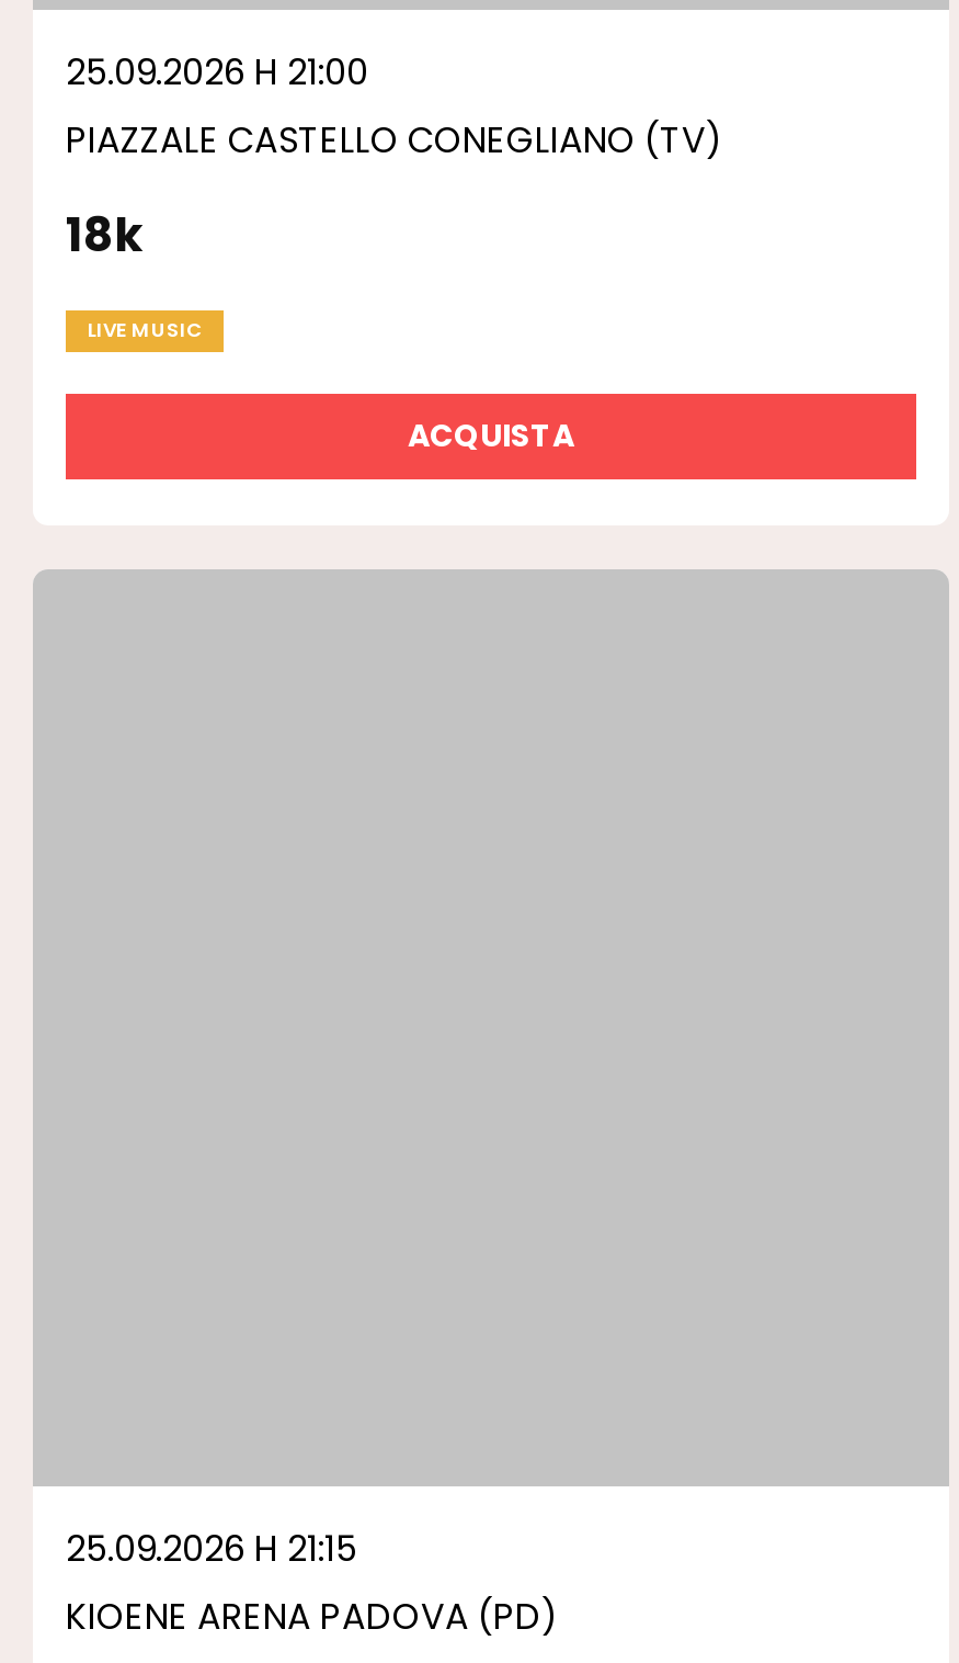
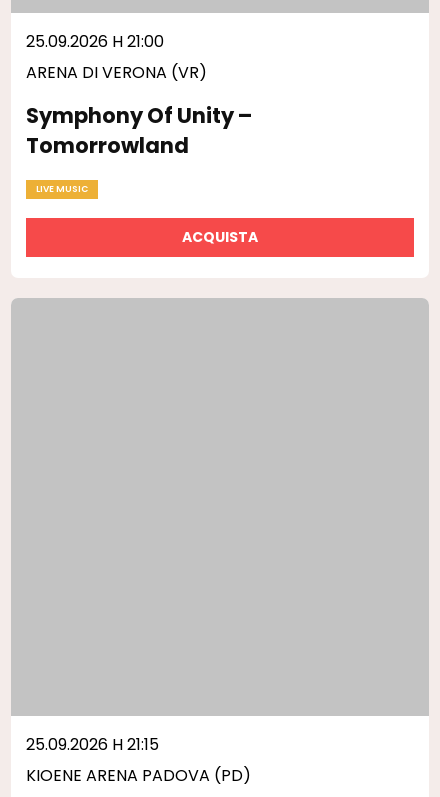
[66,115,723,166] PIAZZALE CASTELLO CONEGLIANO (TV) -> [26,61,207,84] ARENA DI VERONA (VR)
[66,203,142,267] 18k -> [26,101,252,160] Symphony Of Unity – | Tomorrowland

